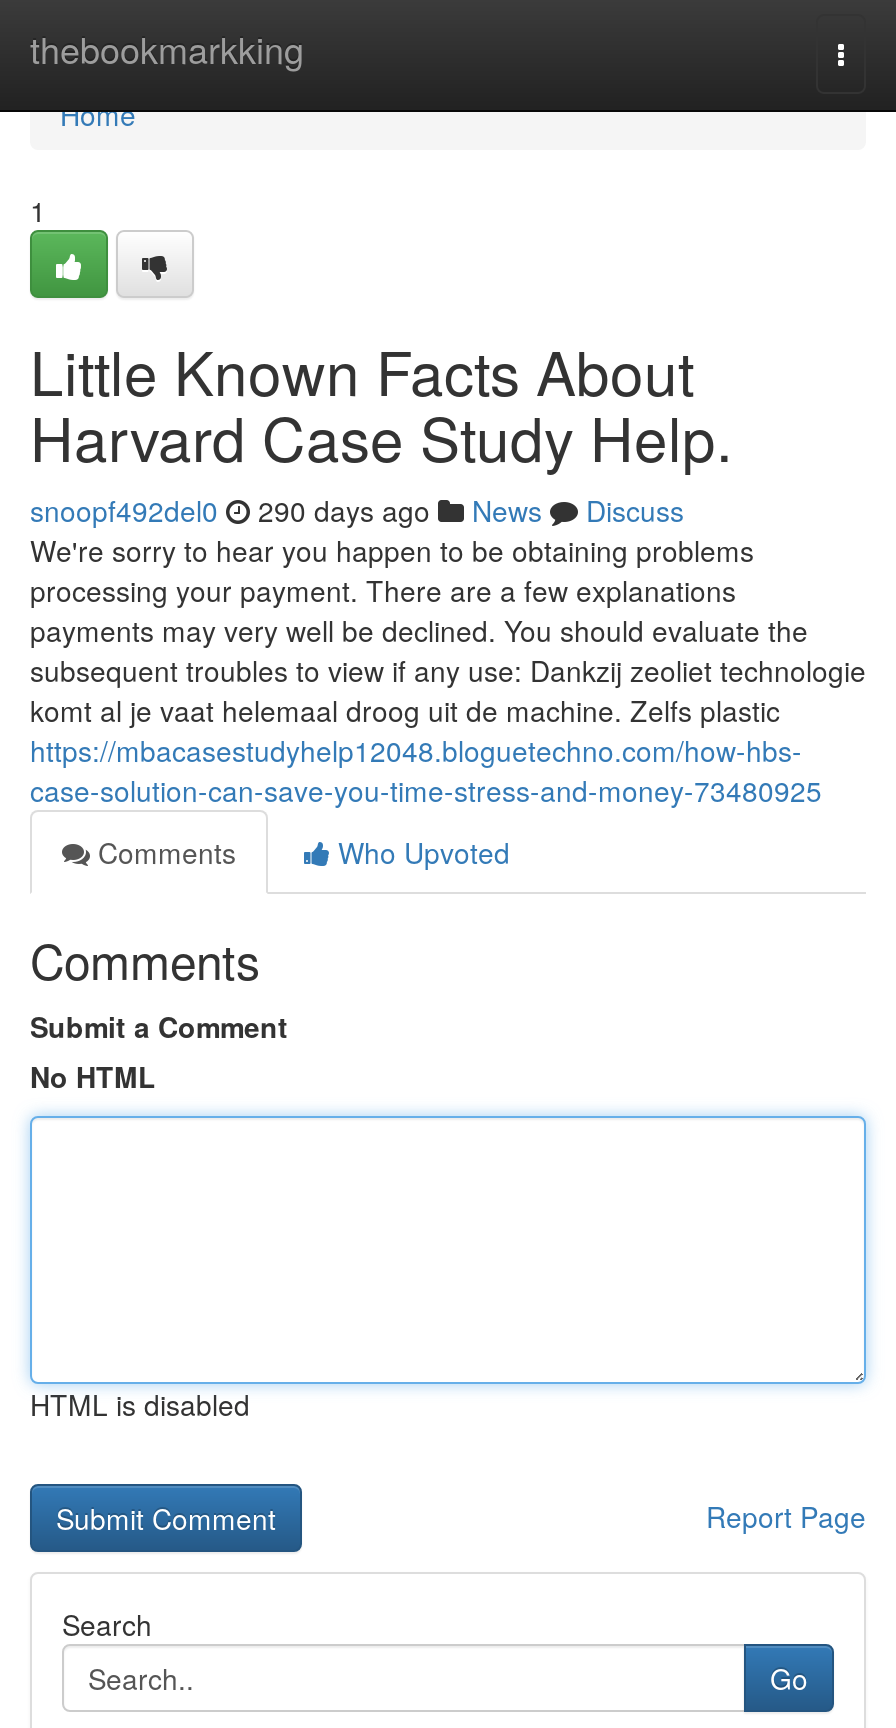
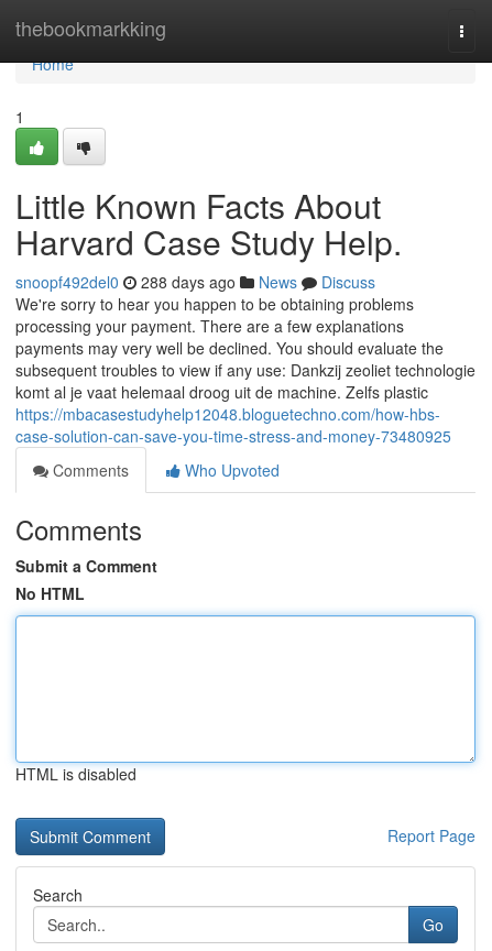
[30,490,684,530] snoopf492del0 290 days ago News Discuss -> [15,271,375,293] snoopf492del0 288 days ago News Discuss

